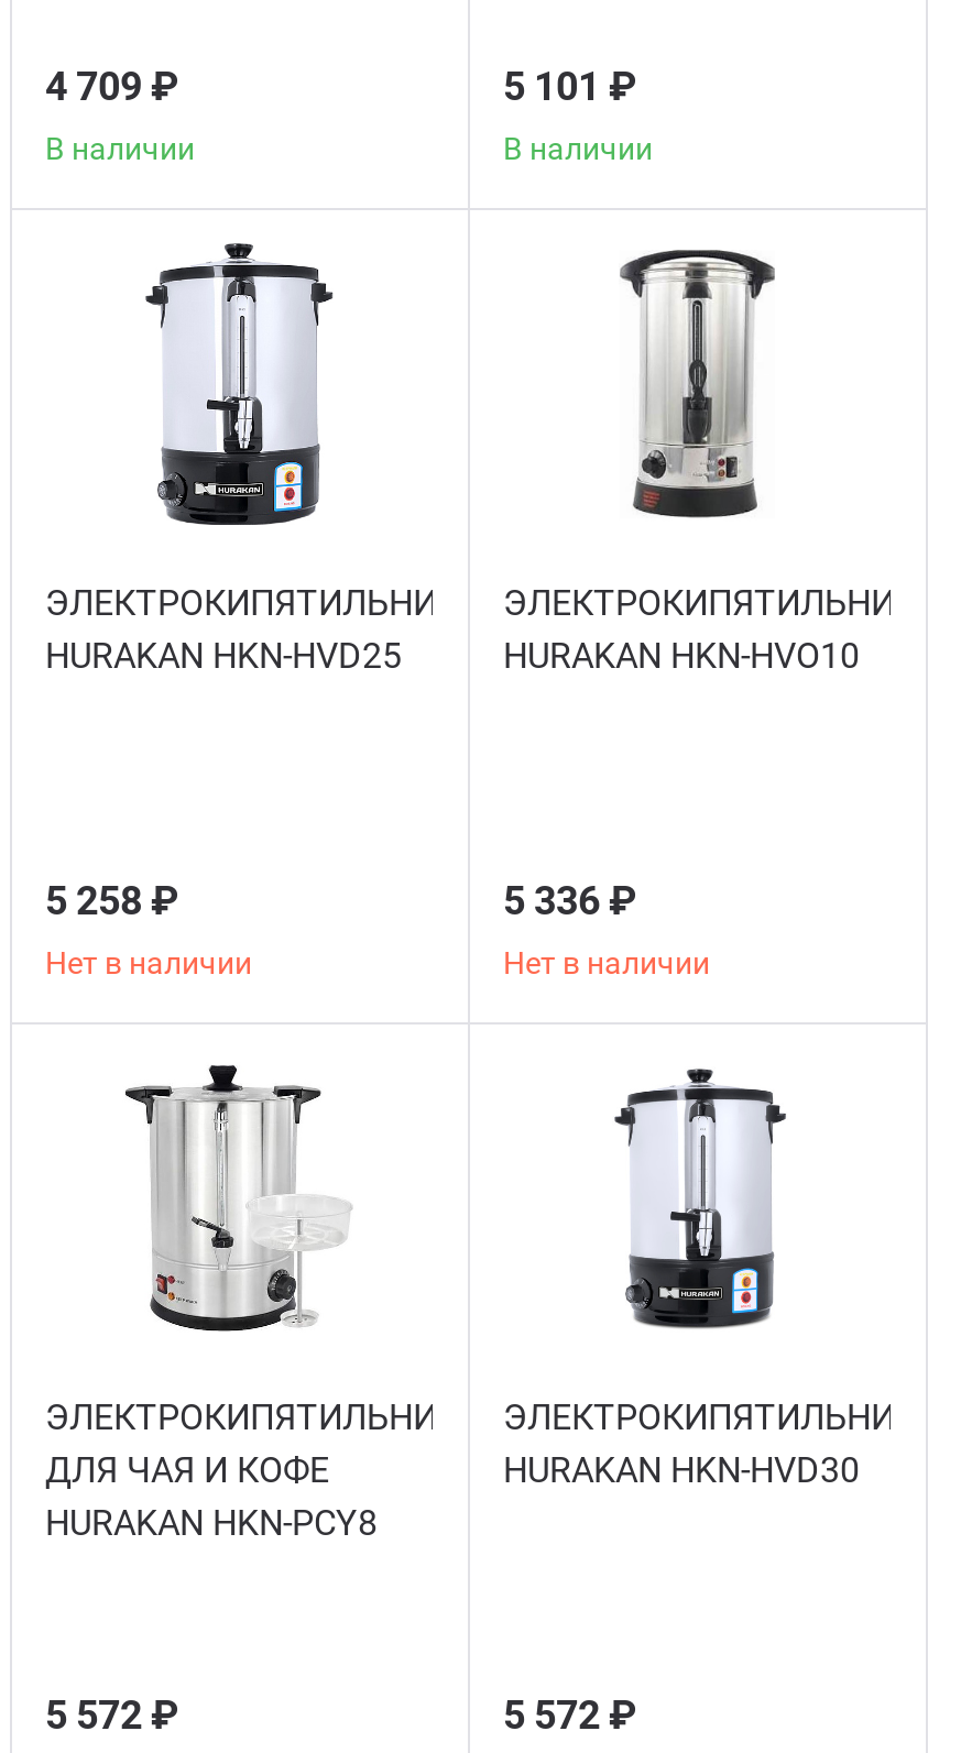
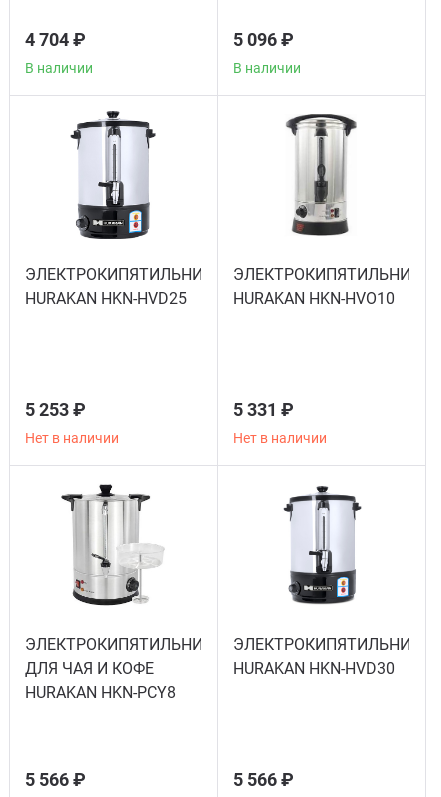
[45,63,179,109] 4 709 ₽ -> [25,29,86,50] 4 704 ₽
[503,63,637,109] 5 101 ₽ -> [233,29,294,50] 5 096 ₽
[45,877,179,923] 5 258 ₽ -> [25,399,86,420] 5 253 ₽
[503,877,637,923] 5 336 ₽ -> [233,399,294,420] 5 331 ₽
[45,1691,179,1738] 5 572 ₽ -> [25,769,86,790] 5 566 ₽
[503,1691,637,1738] 5 572 ₽ -> [233,769,294,790] 5 566 ₽

